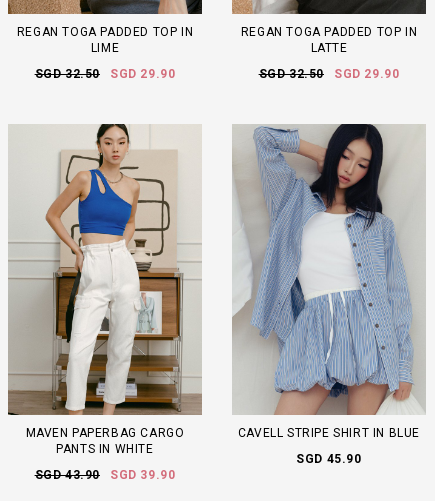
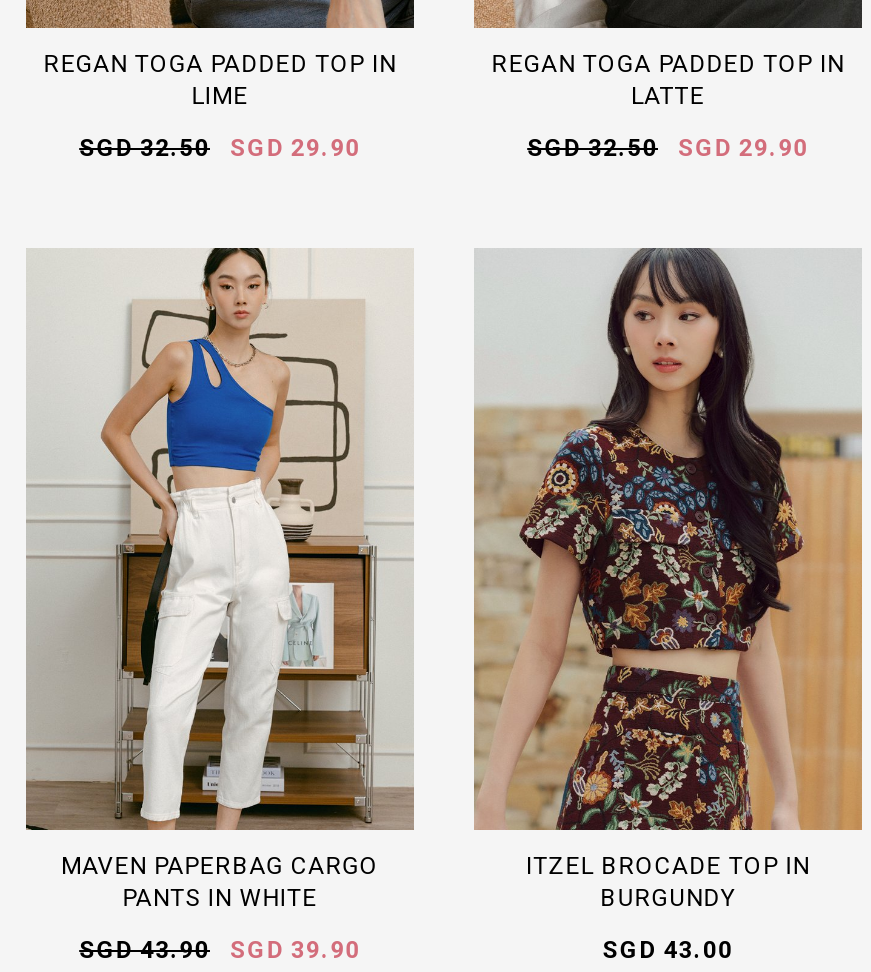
[233,123,425,440] [image] | CAVELL STRIPE SHIRT IN BLUE -> [474,248,862,911] [image] | ITZEL BROCADE TOP IN | BURGUNDY
[296,452,362,466] SGD 45.90 -> [603,935,733,963] SGD 43.00

